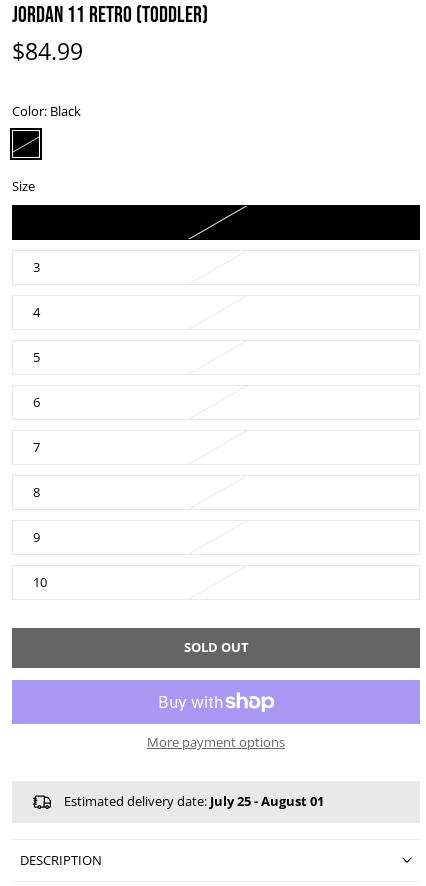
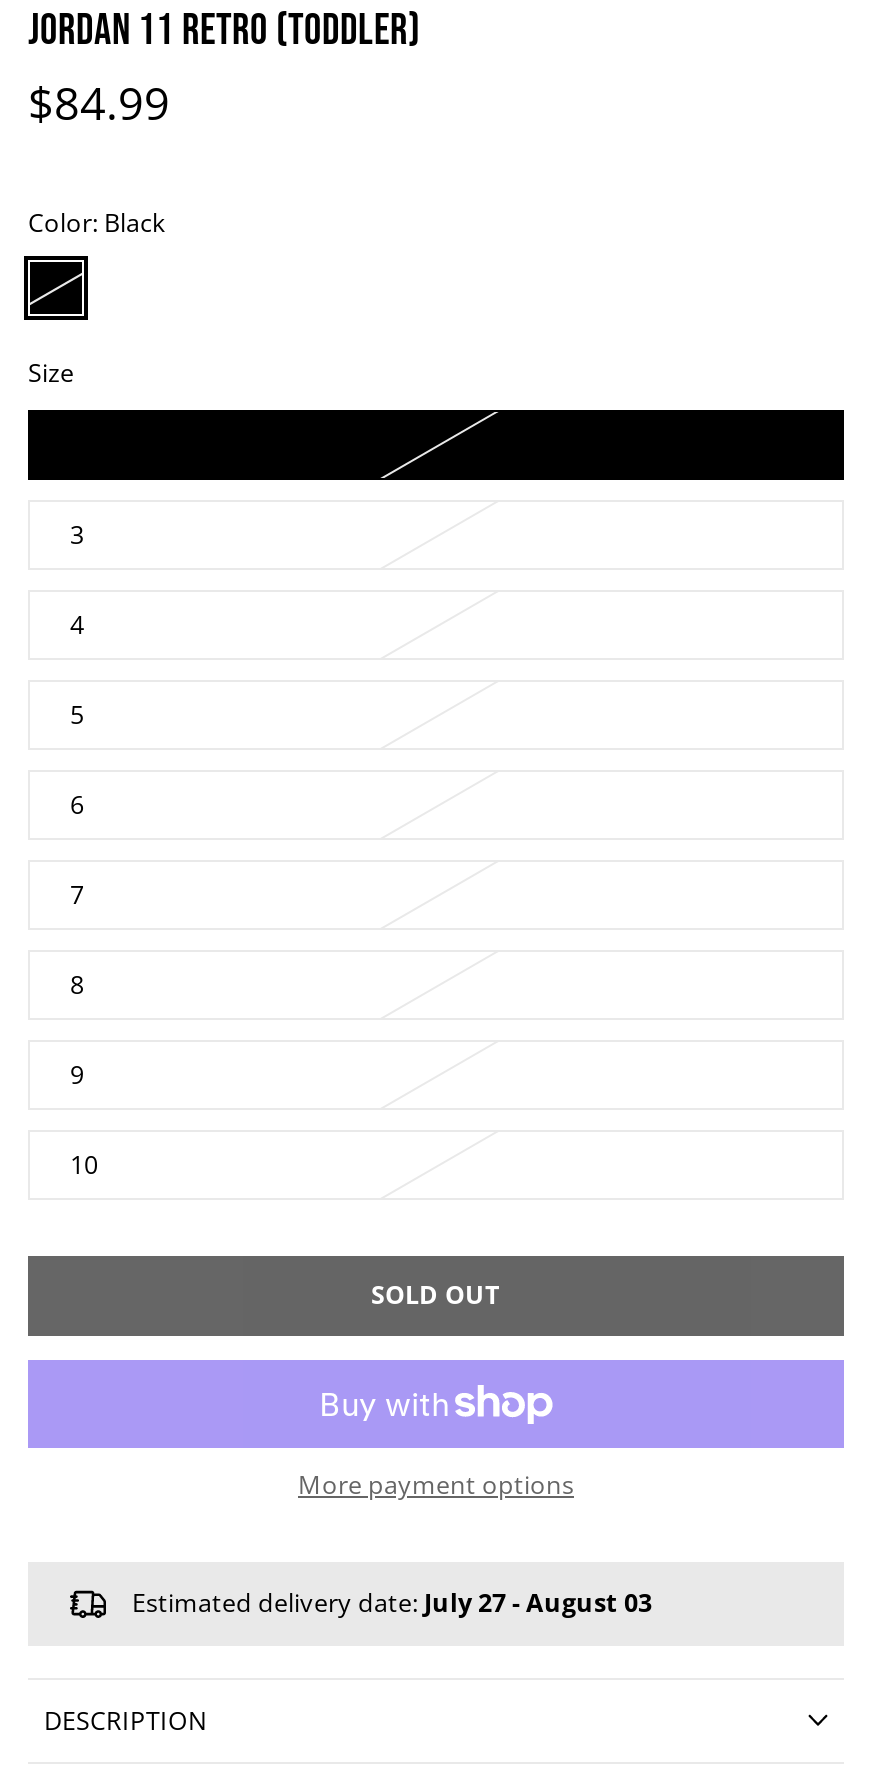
[64,793,324,810] Estimated delivery date: July 25 - August 01 -> [132,1585,652,1619] Estimated delivery date: July 27 - August 03

